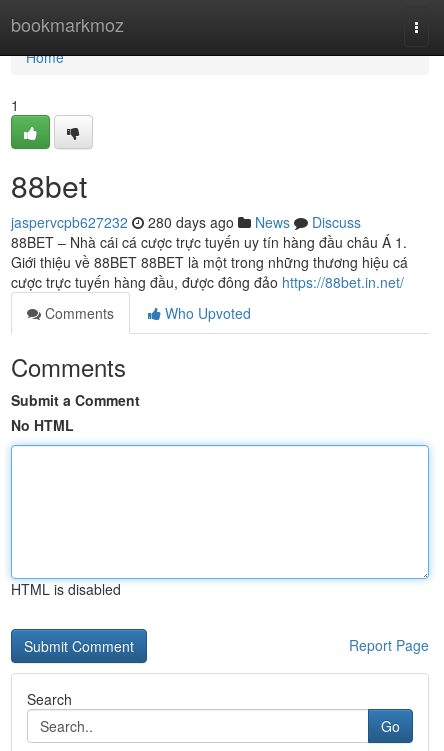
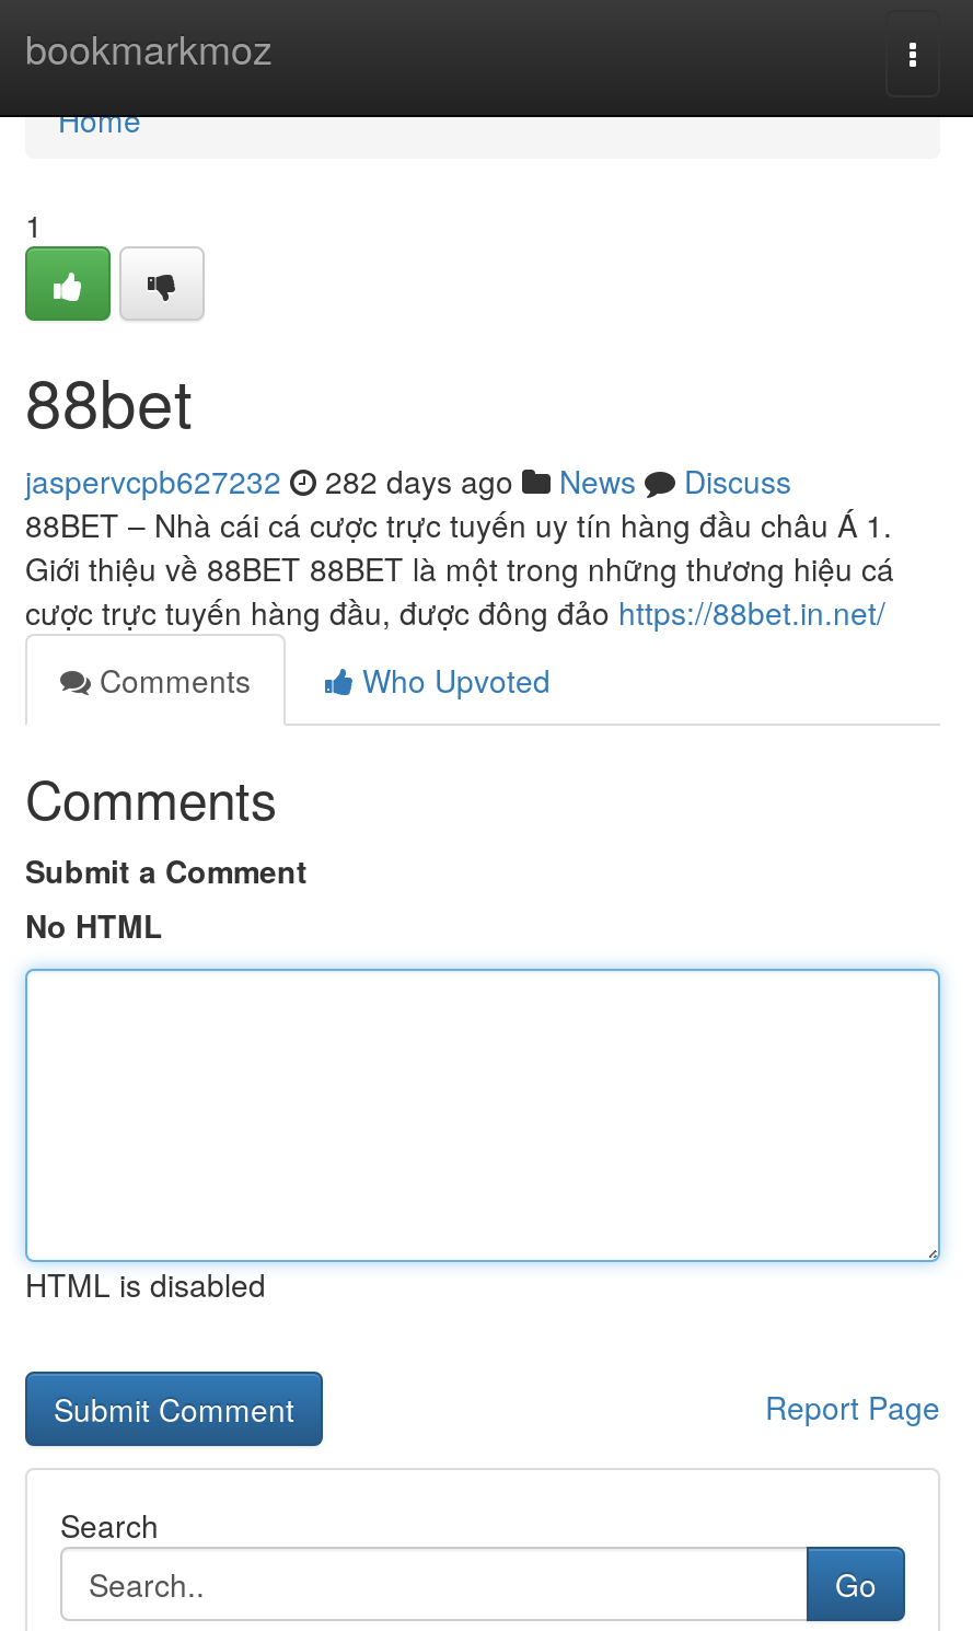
[11,212,361,232] jaspervcpb627232 280 days ago News Discuss -> [25,459,791,502] jaspervcpb627232 282 days ago News Discuss

